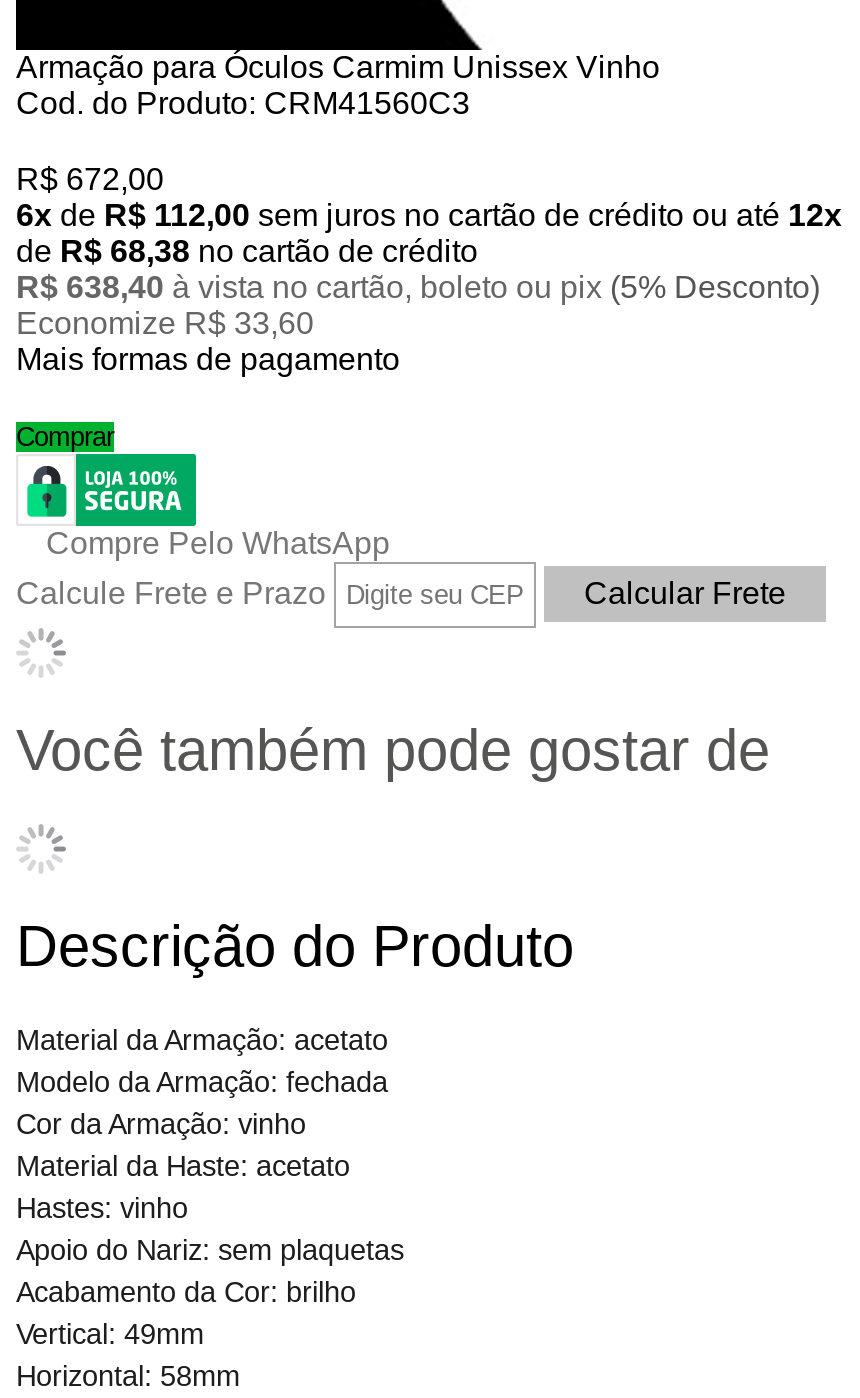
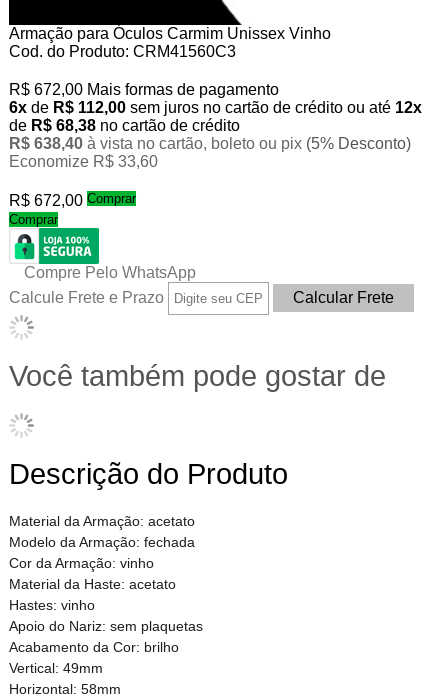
[16,162,164,196] R$ 672,00 -> [9,81,279,98] R$ 672,00 Mais formas de pagamento
[16,342,400,376] Mais formas de pagamento -> [9,191,136,209] R$ 672,00 Comprar

